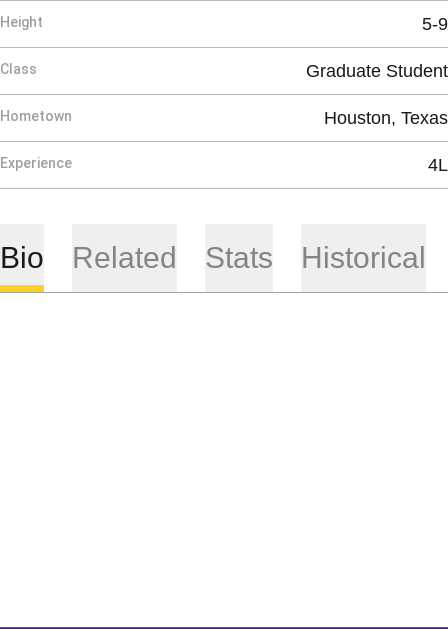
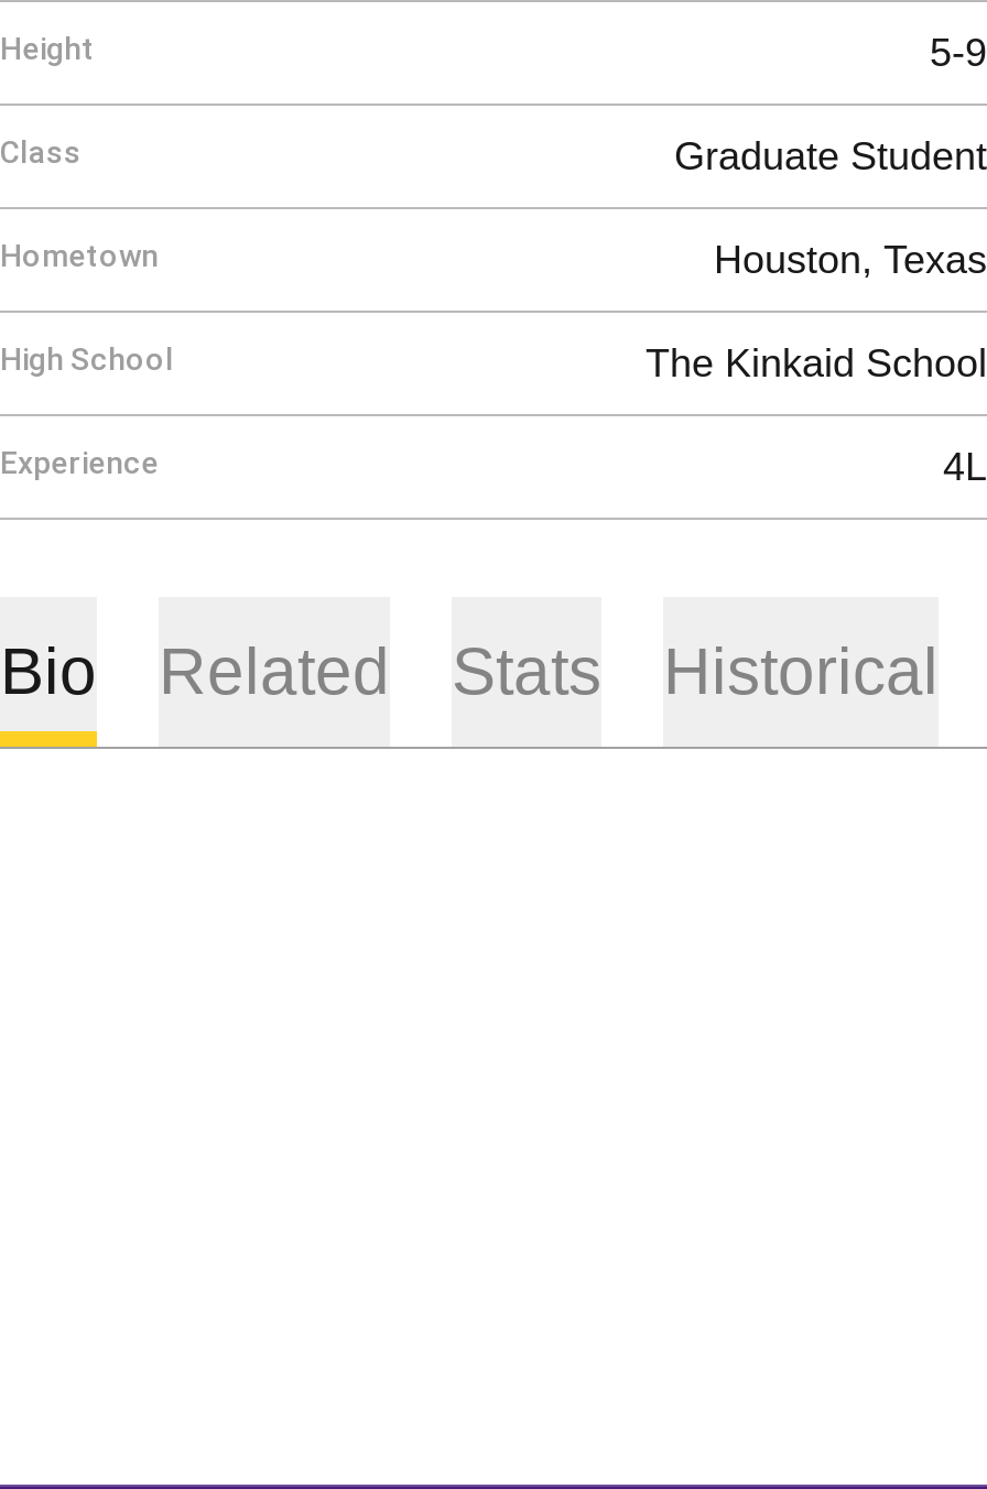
none -> [0,340,987,384] High School | The Kinkaid School

